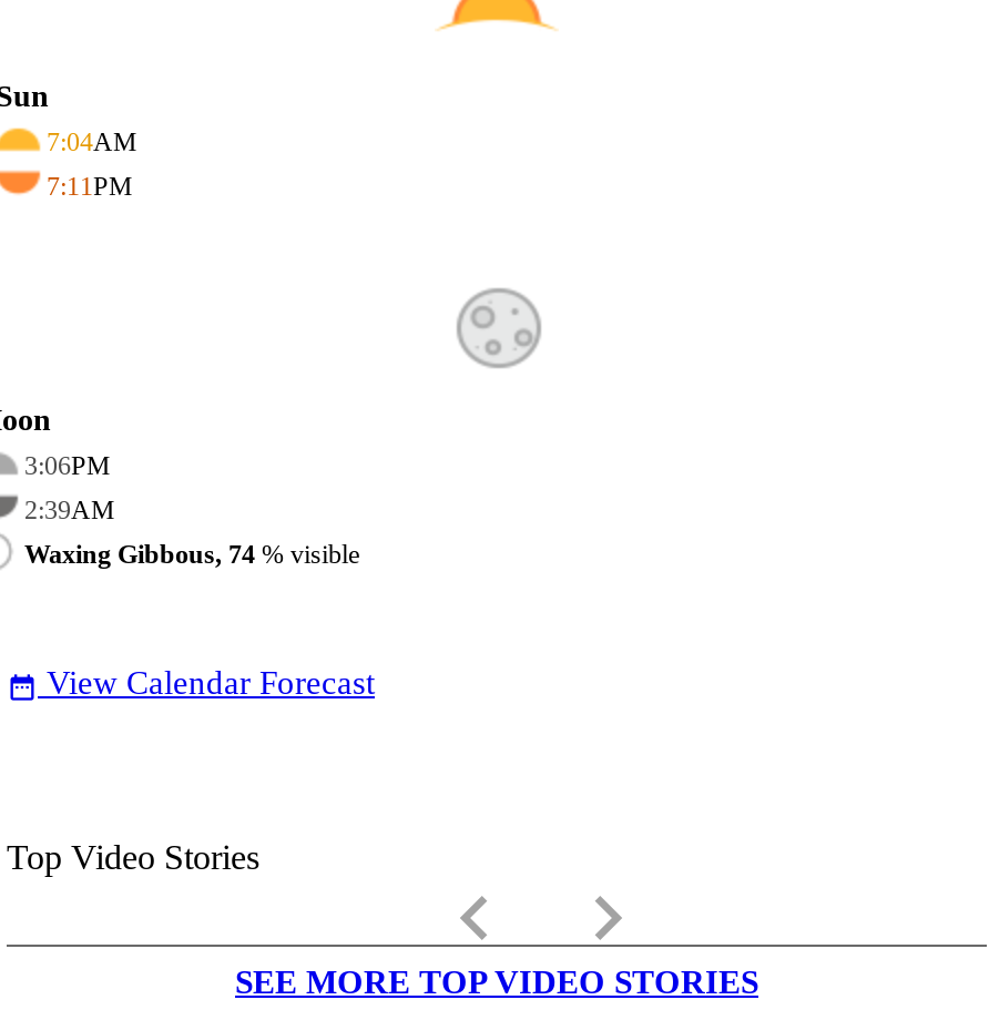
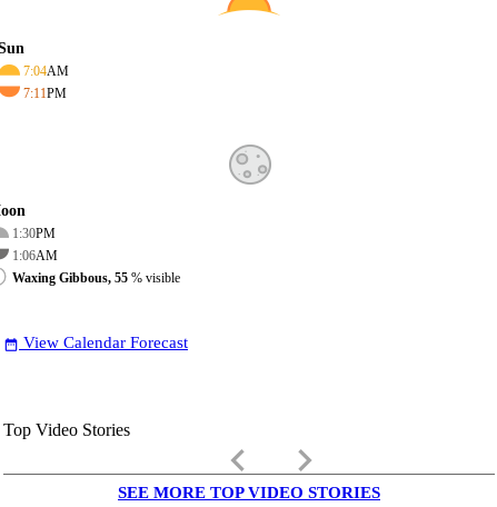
[24,450,111,481] 3:06PM -> [12,226,56,241] 1:30PM
[24,494,115,525] 2:39AM -> [12,248,58,263] 1:06AM
[24,539,359,570] Waxing Gibbous, 74% visible -> [12,270,180,286] Waxing Gibbous, 55% visible

